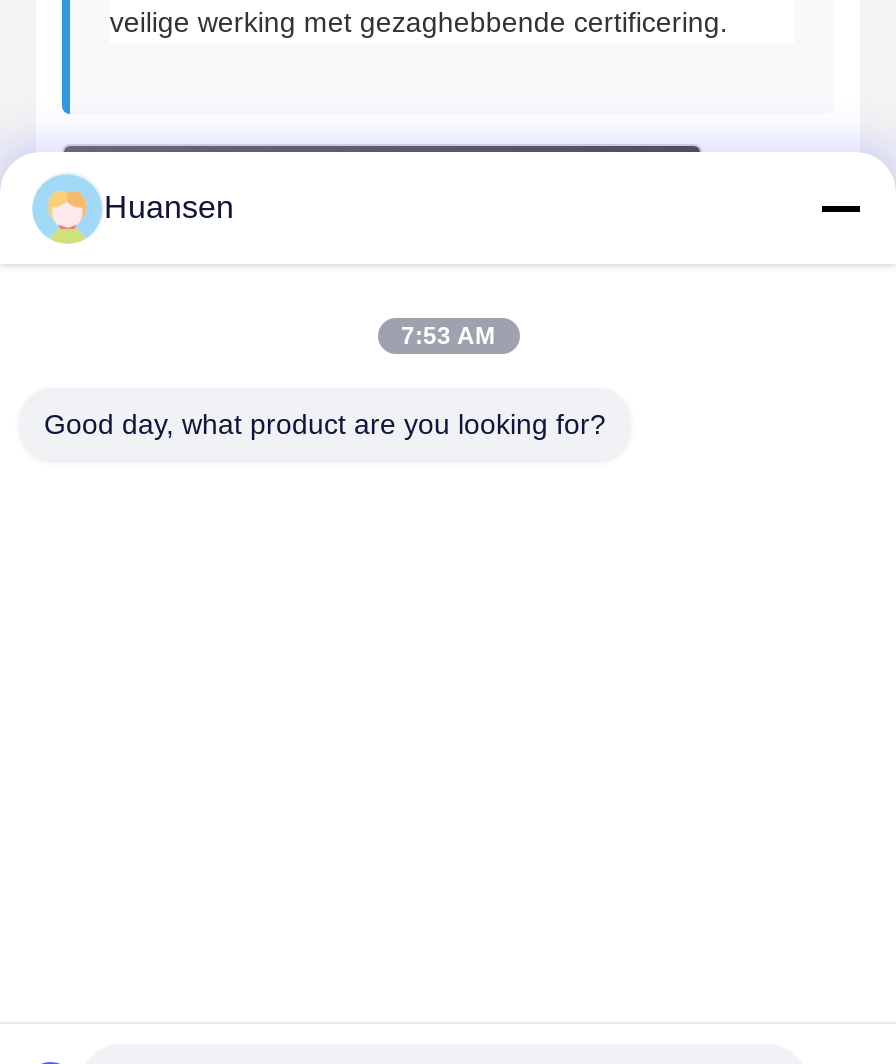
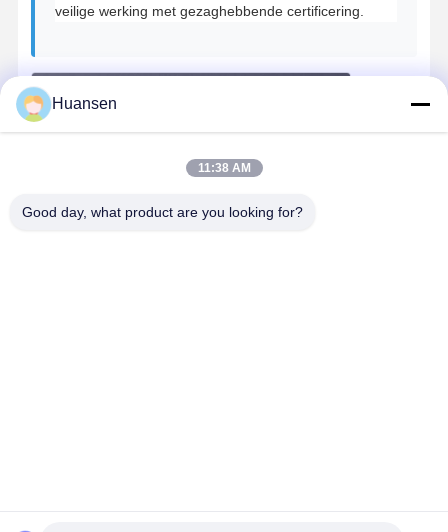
[401,322,495,350] 7:53 AM -> [197,161,250,175] 11:38 AM

